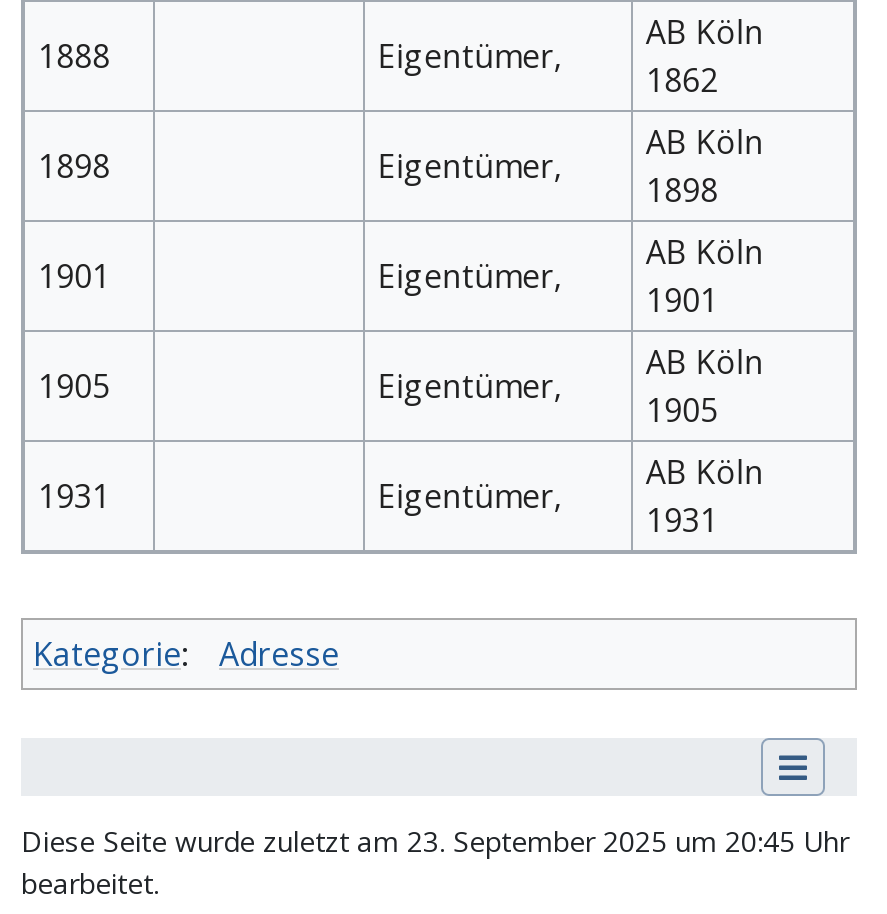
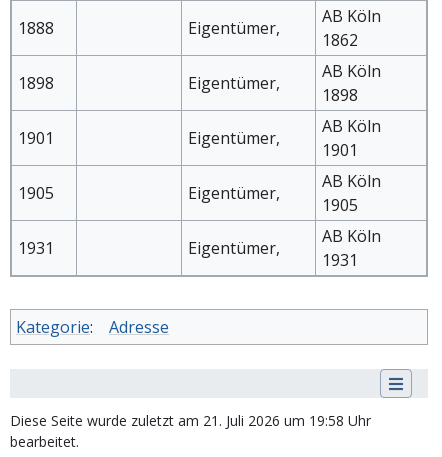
[21,823,849,861] Diese Seite wurde zuletzt am 23. September 2025 um 20:45 Uhr -> [10,411,371,430] Diese Seite wurde zuletzt am 21. Juli 2026 um 19:58 Uhr

